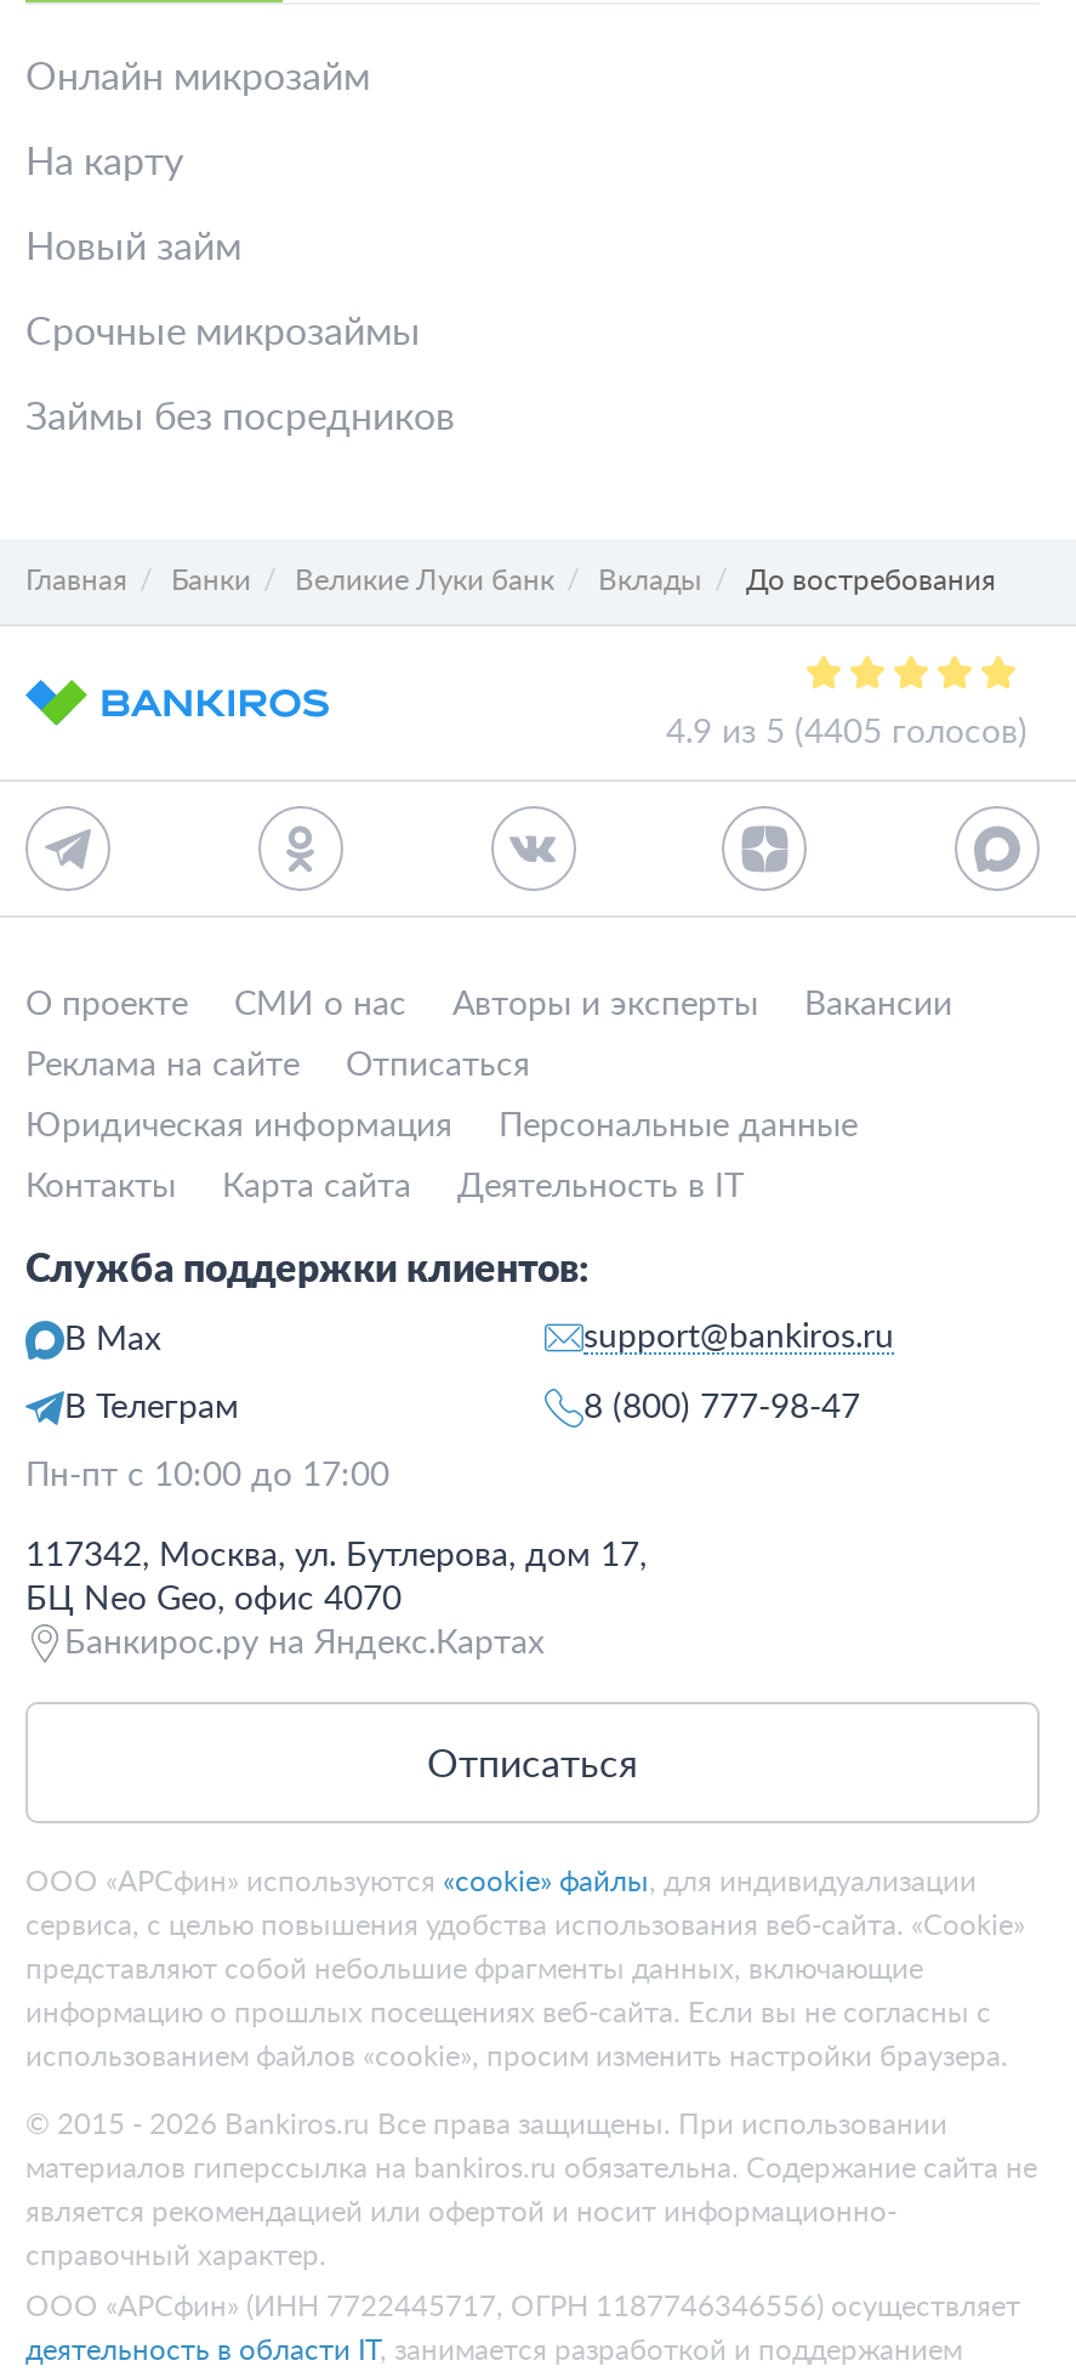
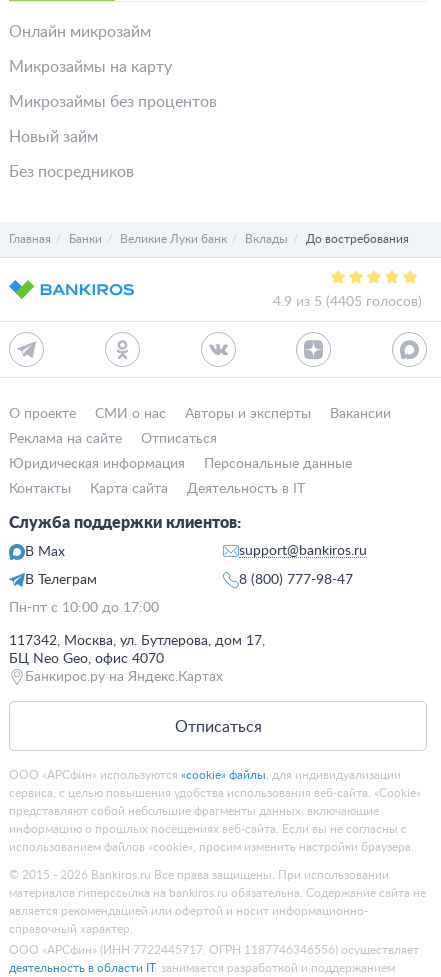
[25,143,183,182] На карту -> [9,59,217,110] Микрозаймы на карту | Микрозаймы без процентов
moved [25,228,241,267] -> [9,129,98,145]: Новый займ
[25,313,455,437] Срочные микрозаймы | Займы без посредников -> [9,164,134,180] Без посредников

